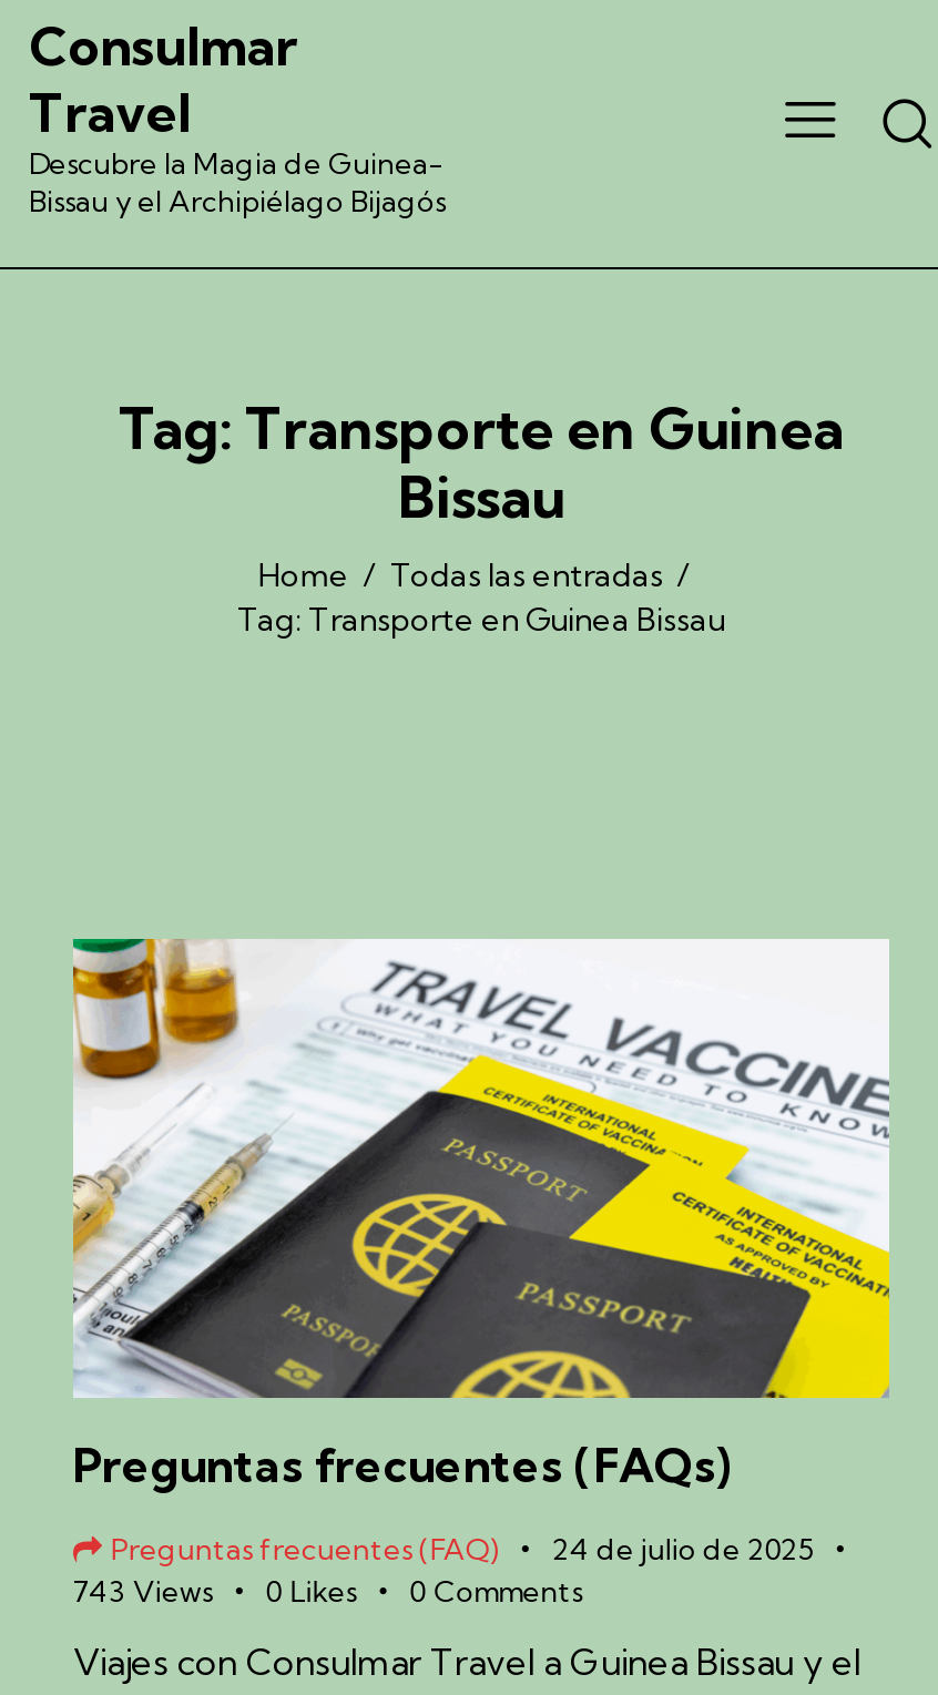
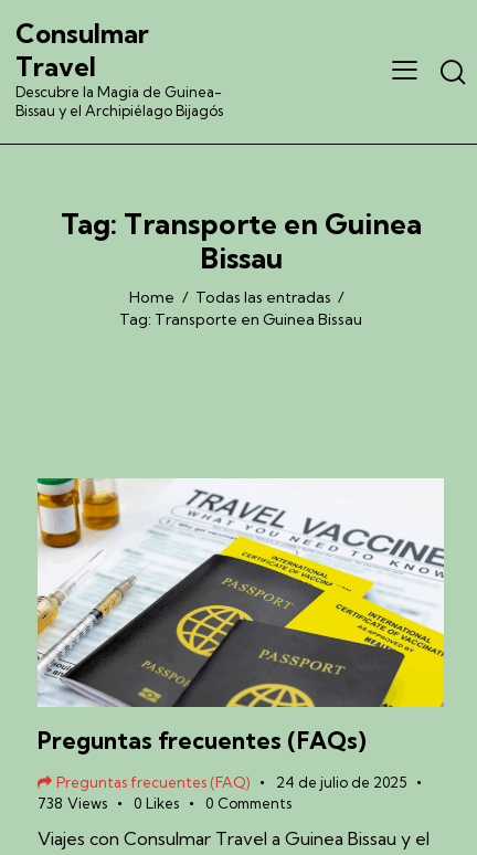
[73,1572,583,1608] 743 Views 0 Likes 0 Comments -> [38,794,291,811] 738 Views 0 Likes 0 Comments

